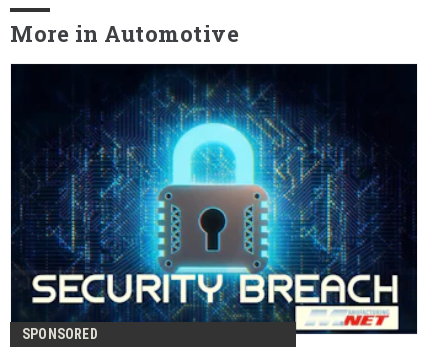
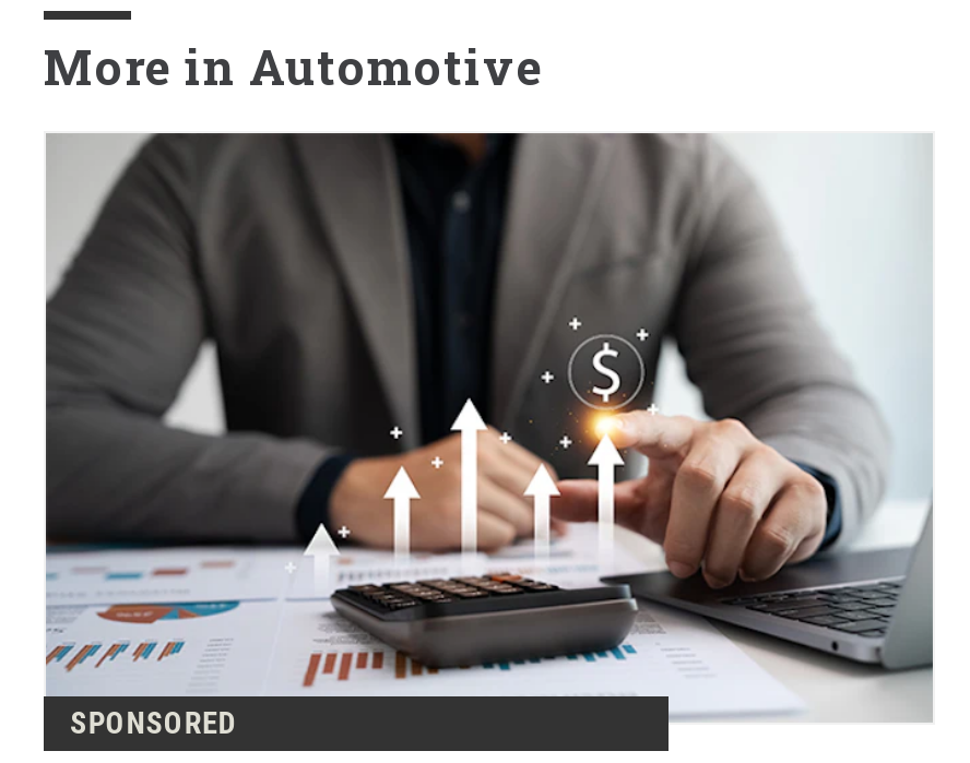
[10,63,418,335] [image] -> [44,131,935,723] [image]

